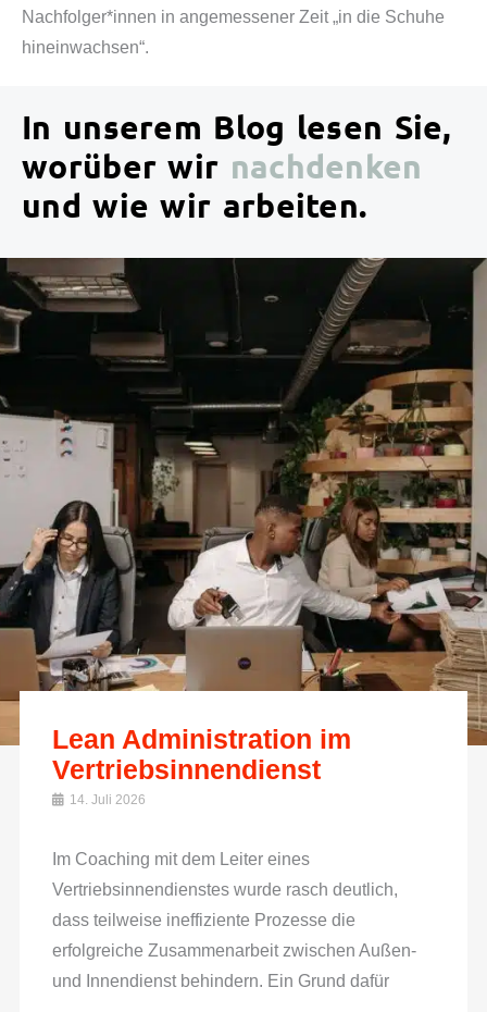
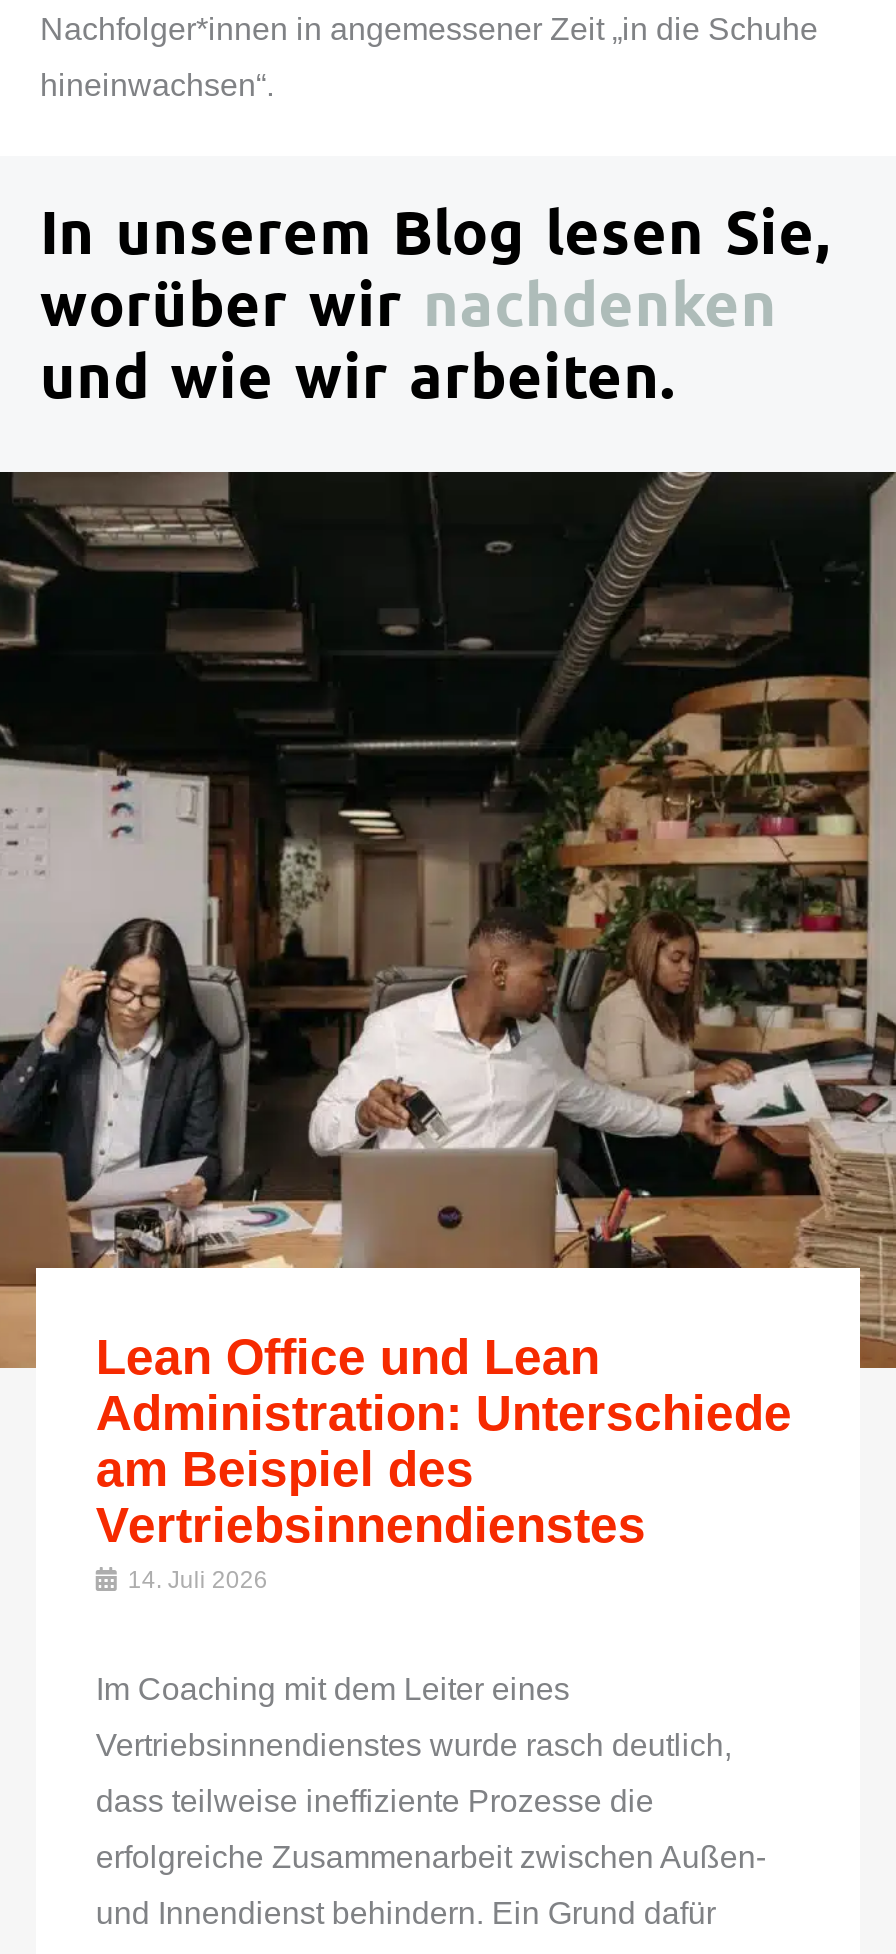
[52,724,351,785] Lean Administration im | Vertriebsinnendienst -> [96,1329,792,1553] Lean Office und Lean | Administration: Unterschiede | am Beispiel des | Vertriebsinnendienstes

